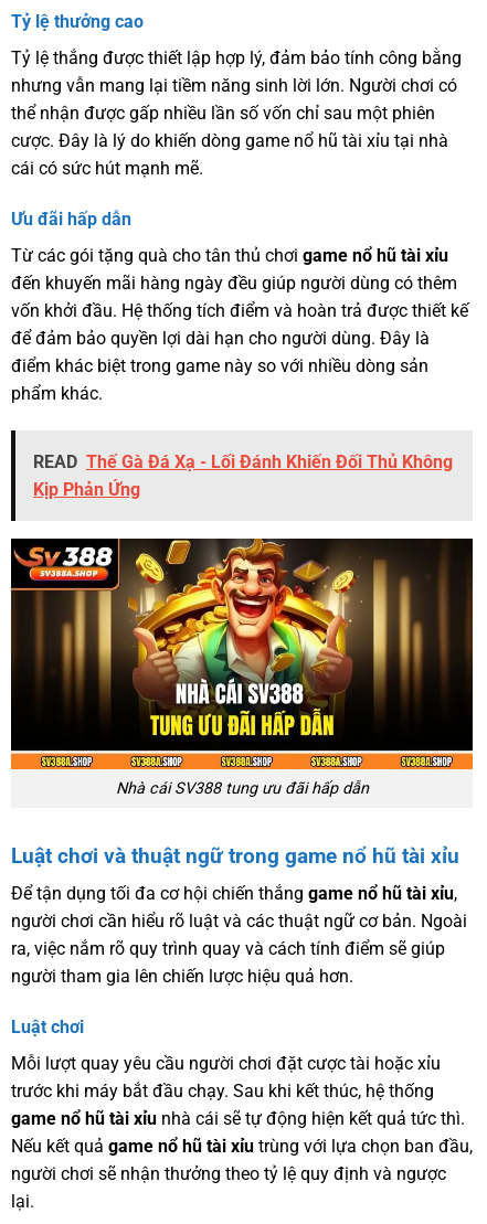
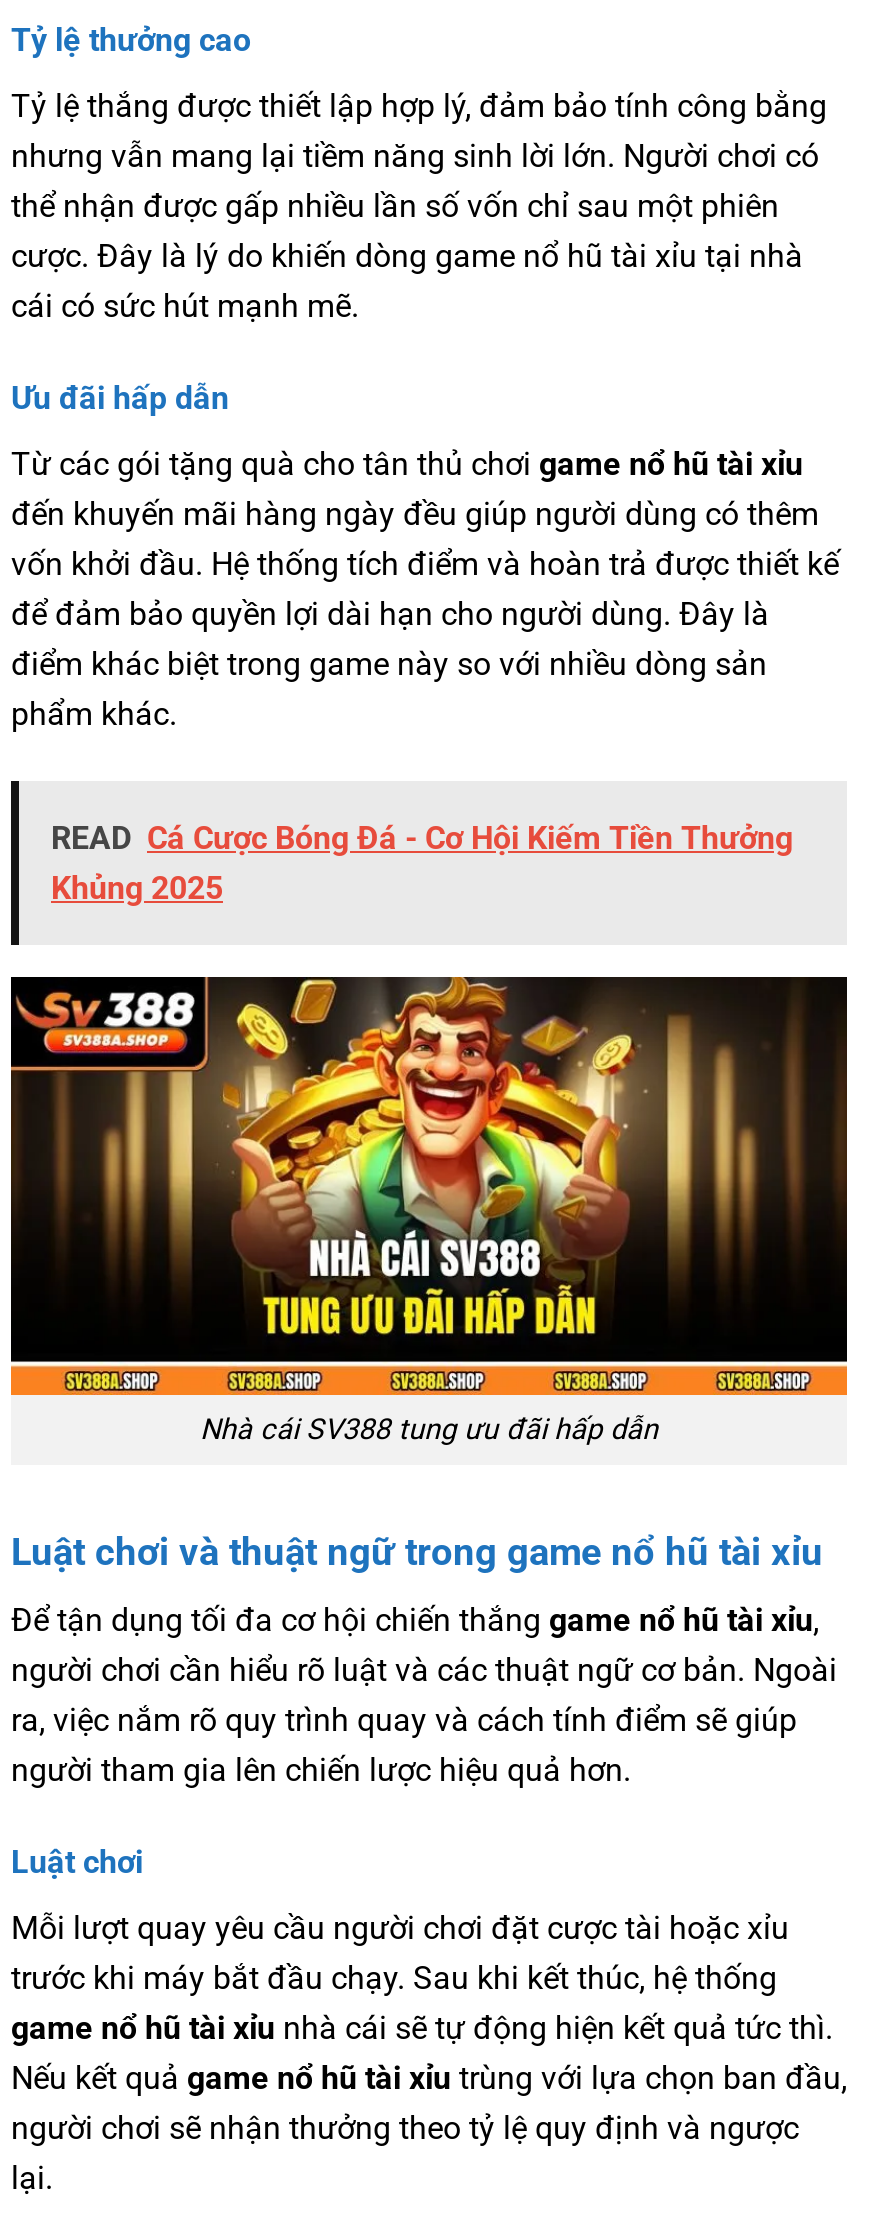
[33,452,453,500] READ Thế Gà Đá Xạ - Lối Đánh Khiến Đối Thủ Không | Kịp Phản Ứng -> [51,819,793,907] READ Cá Cược Bóng Đá - Cơ Hội Kiếm Tiền Thưởng | Khủng 2025

